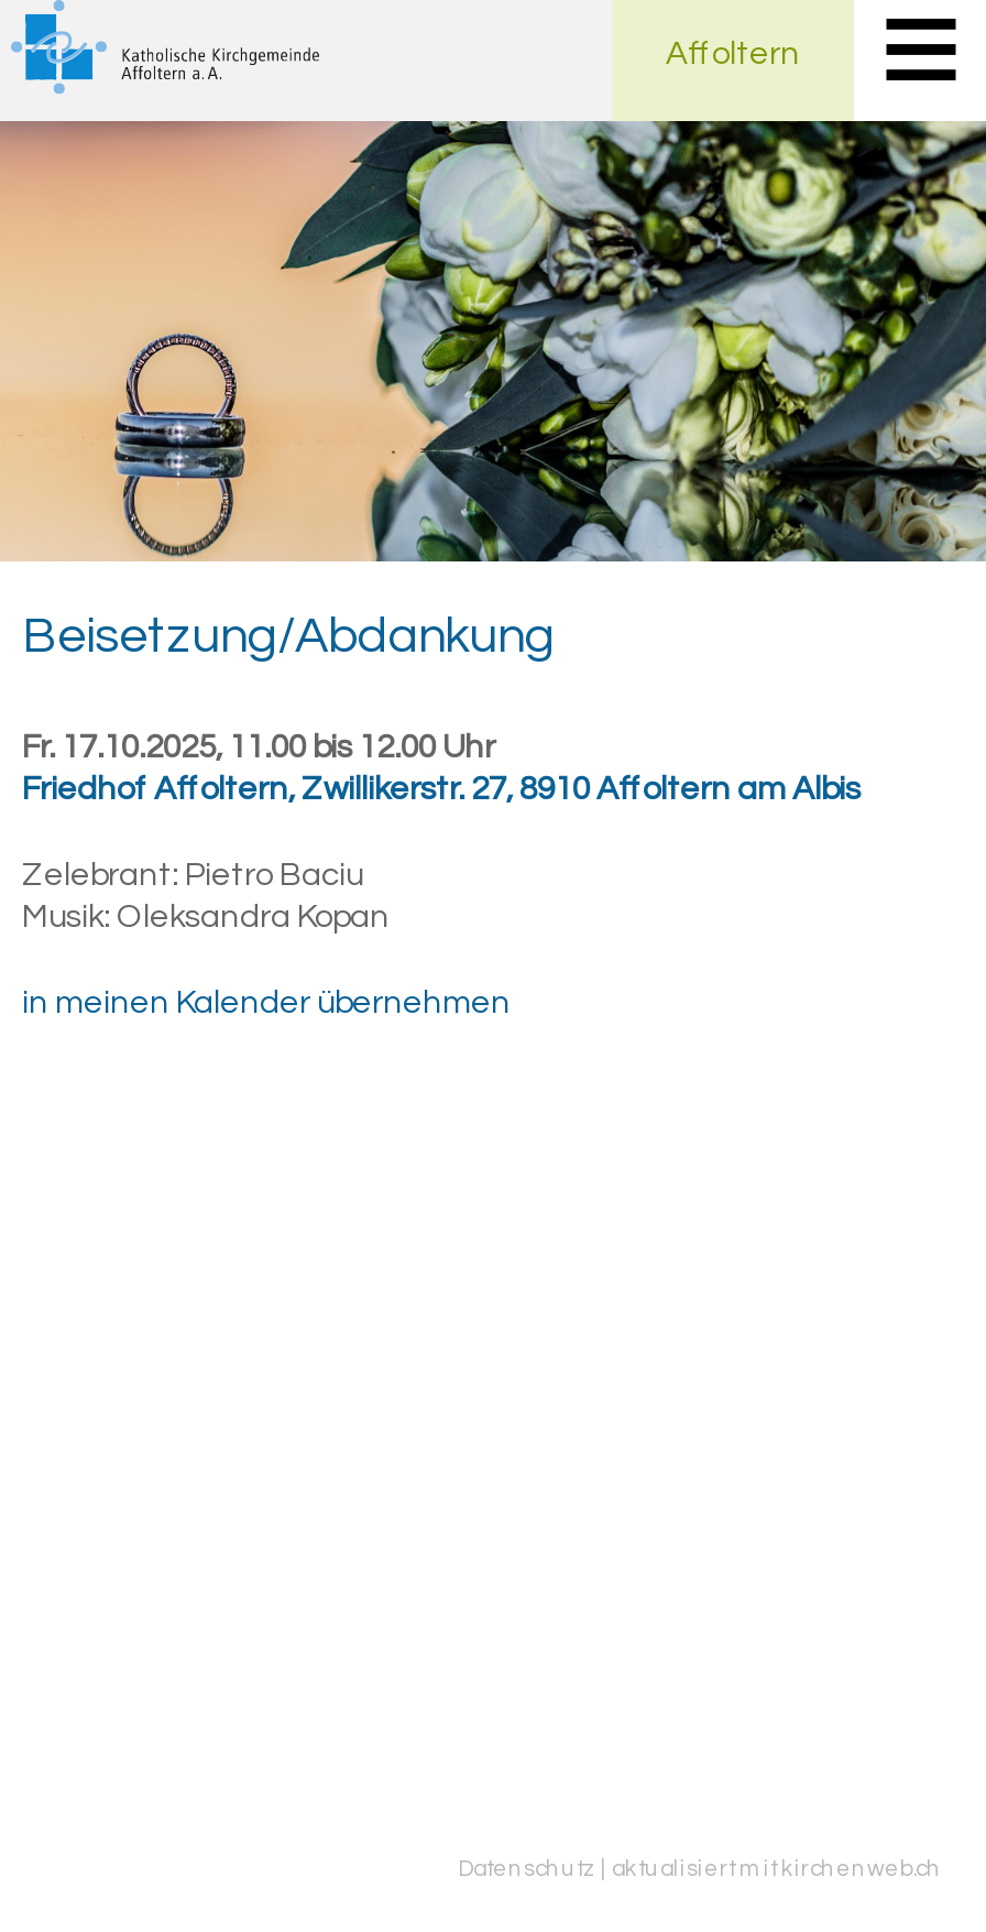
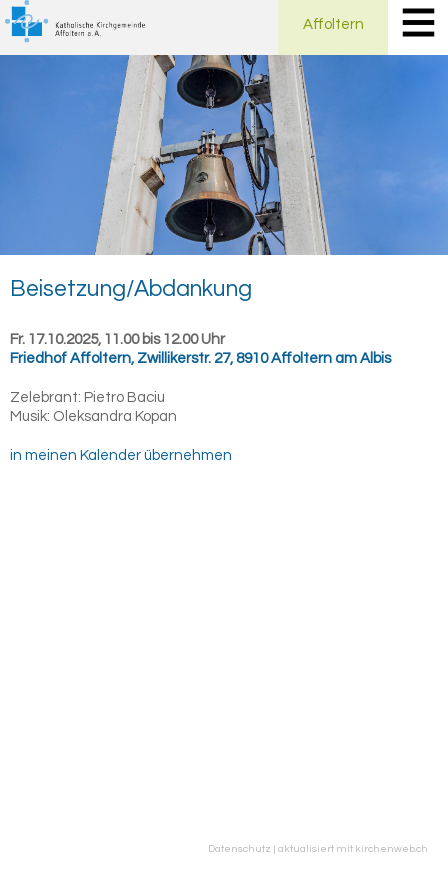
[7,119,979,564] [image] -> [3,54,445,256] [image]

